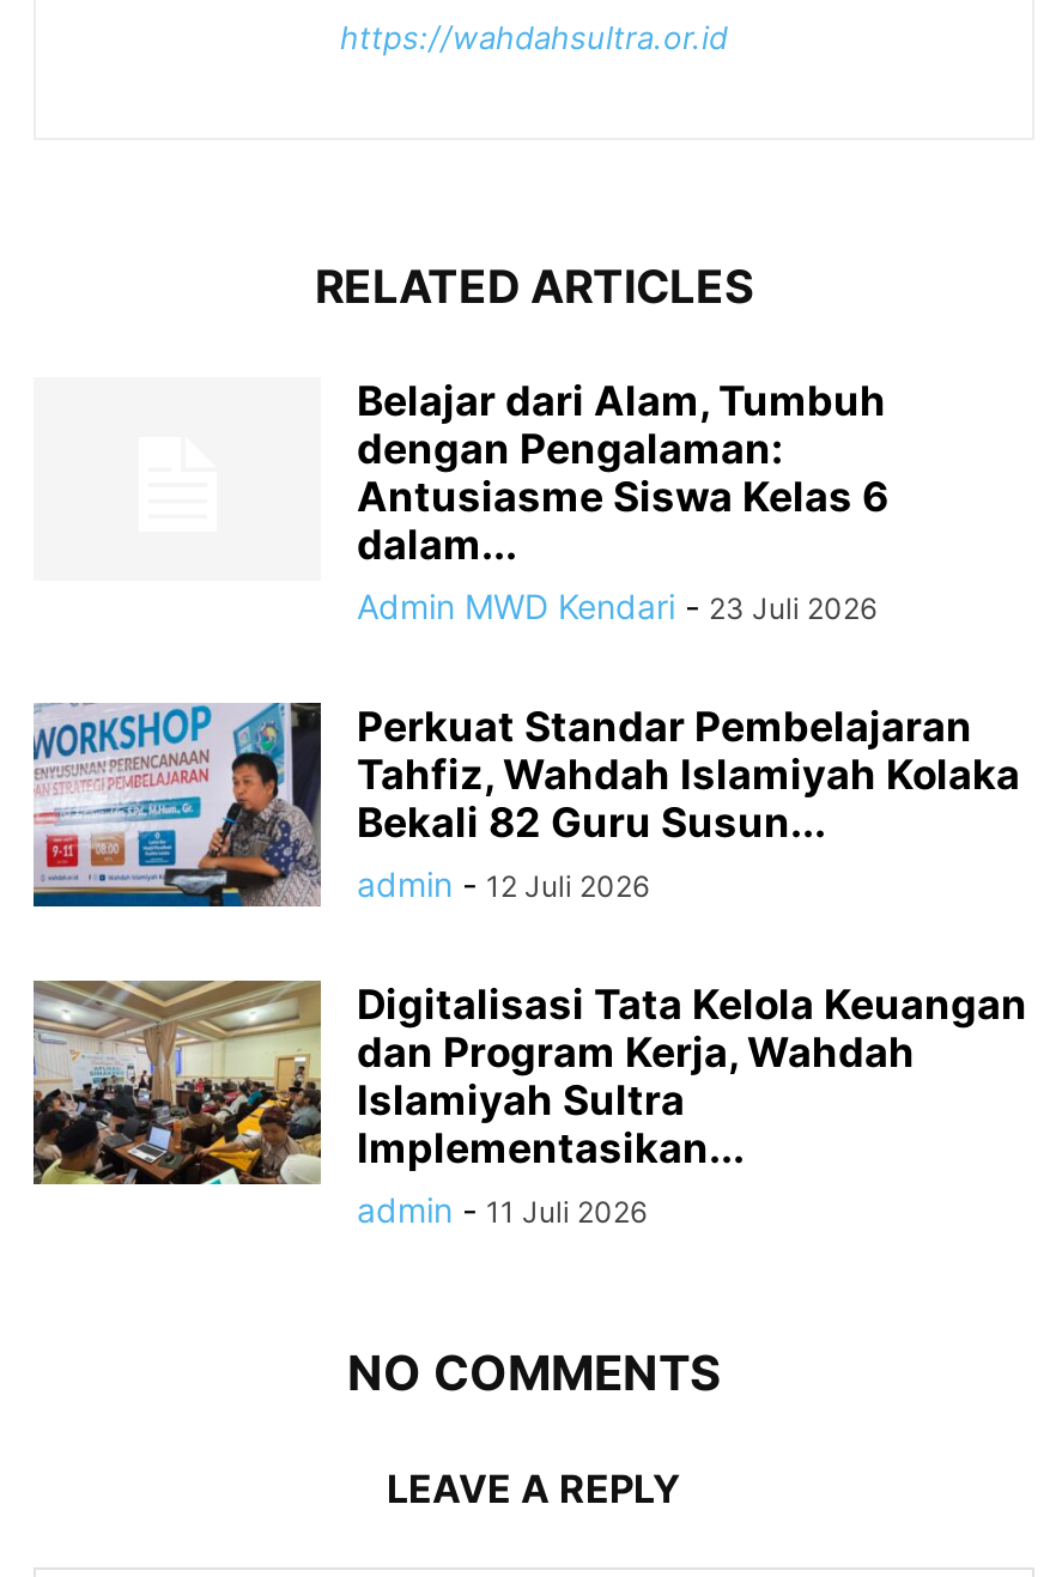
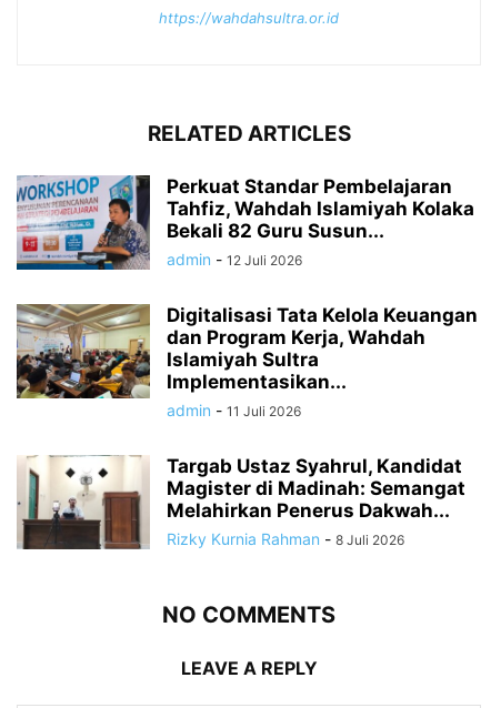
[357,378,888,627] Belajar dari Alam, Tumbuh | dengan Pengalaman: | Antusiasme Siswa Kelas 6 | dalam... | Admin MWD Kendari - 23 Juli 2026 -> none
moved [29,699,1027,1231] -> [14,173,478,419]: [image] | Perkuat Standar Pembelajaran | Tahfiz, Wahdah Islamiyah Kolaka | ... | Implementasikan... | admin - 11 Juli 2026
none -> [17,454,465,550] [image] | Targab Ustaz Syahrul, Kandidat | Magister di Madinah: Semangat | Melahirkan Penerus Dakwah... | Rizky Kurnia Rahman - 8 Juli 2026

